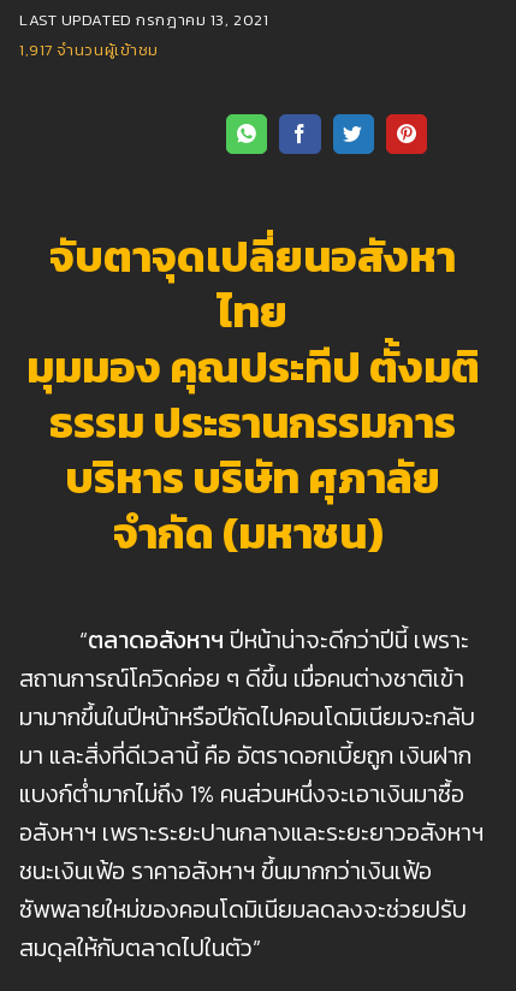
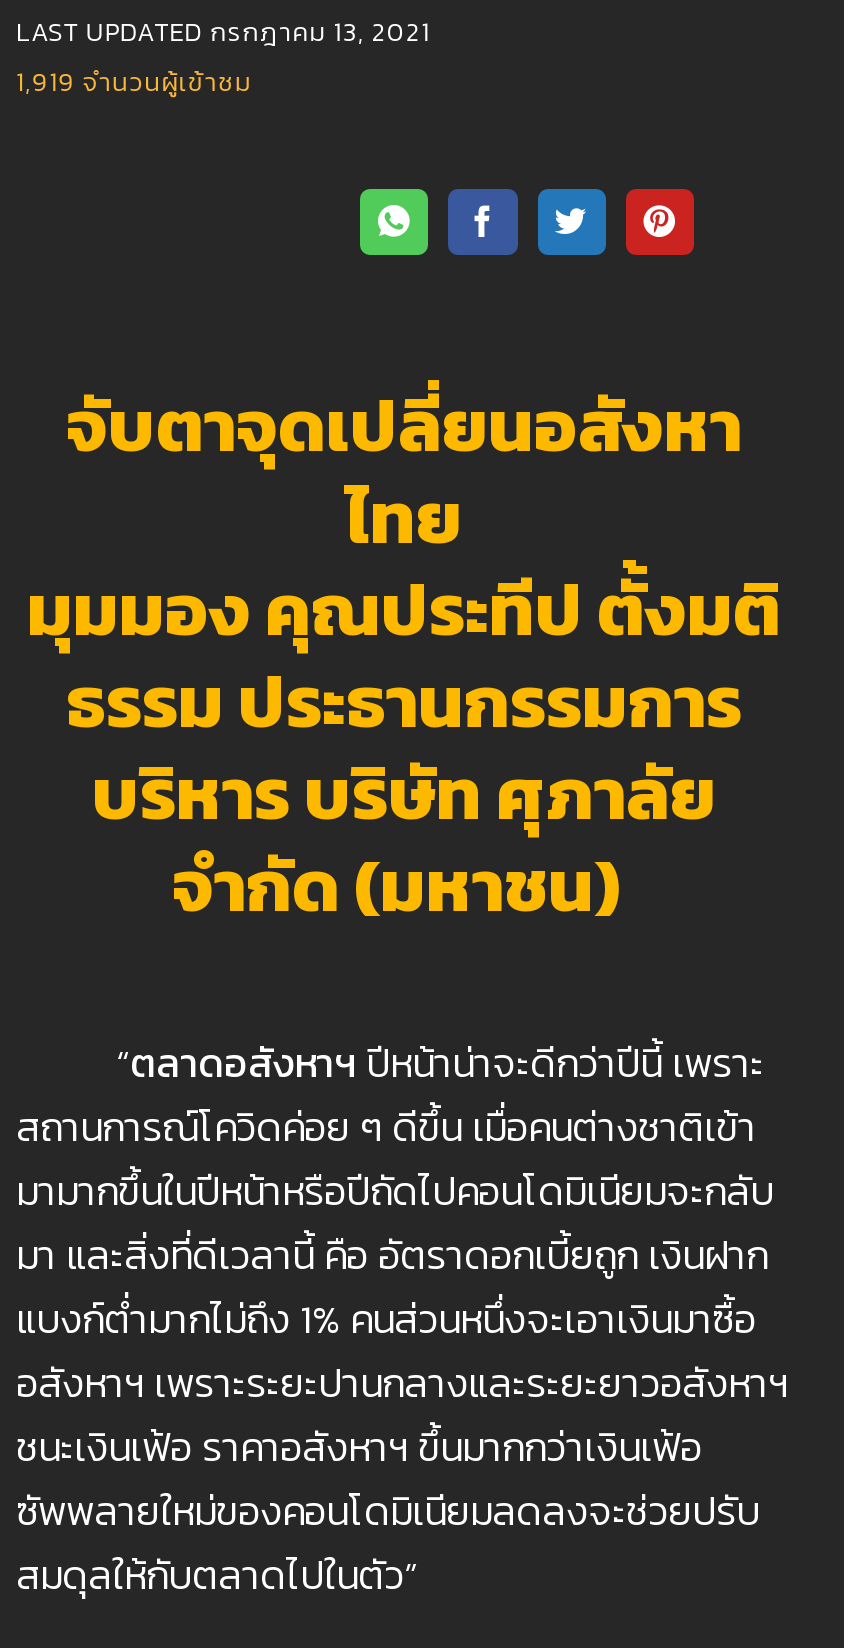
[19,38,159,61] 1,917จำนวนผู้เข้าชม -> [16,62,252,100] 1,919จำนวนผู้เข้าชม

